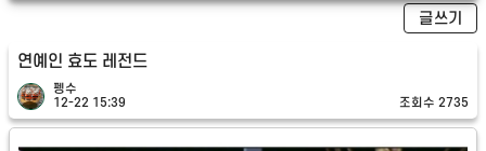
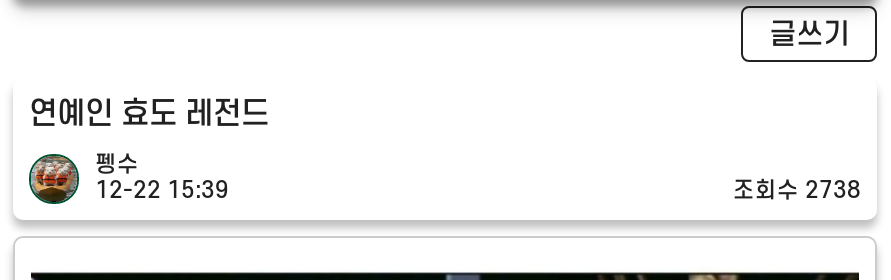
[399,96,469,110] 조회수 2735 -> [733,178,861,204] 조회수 2738

